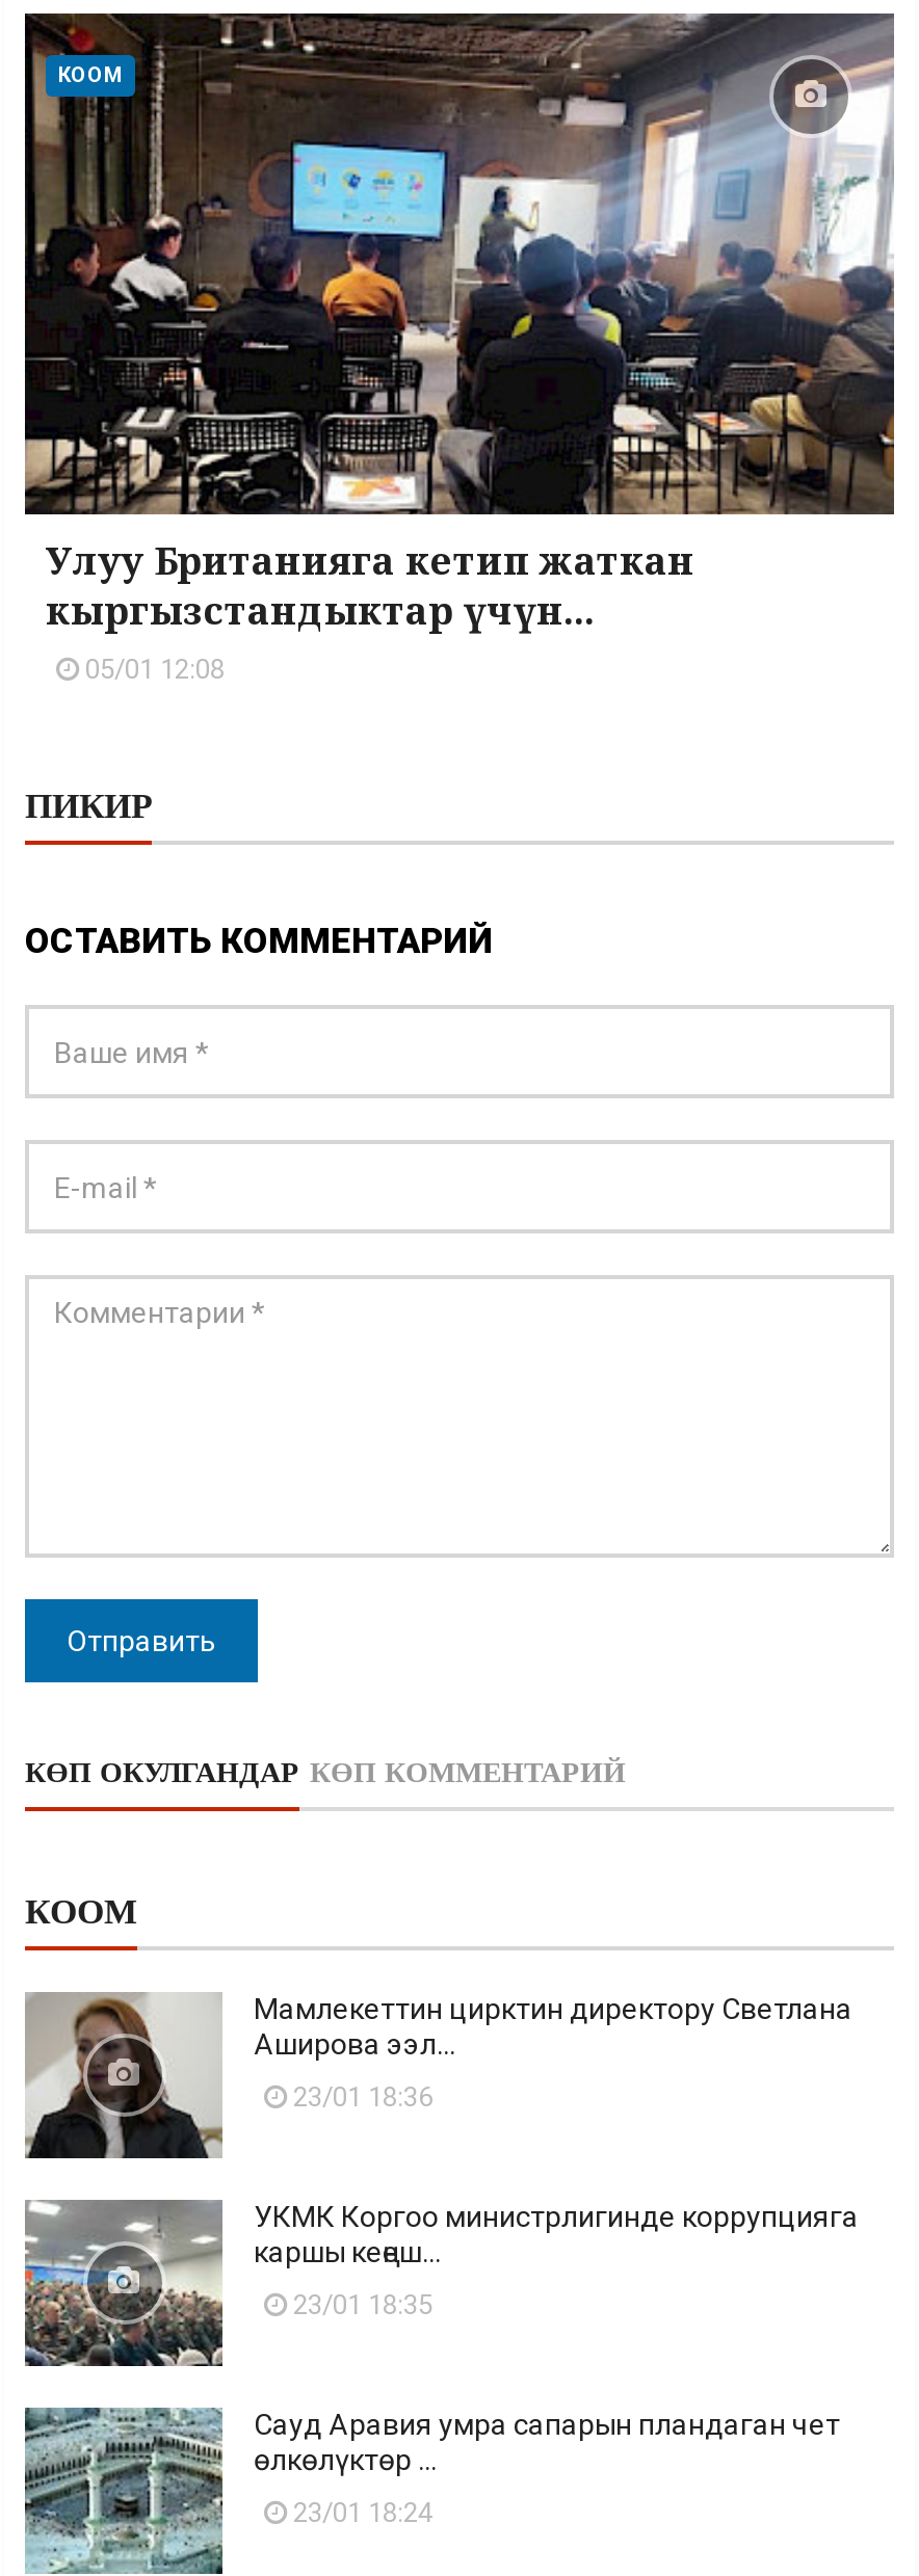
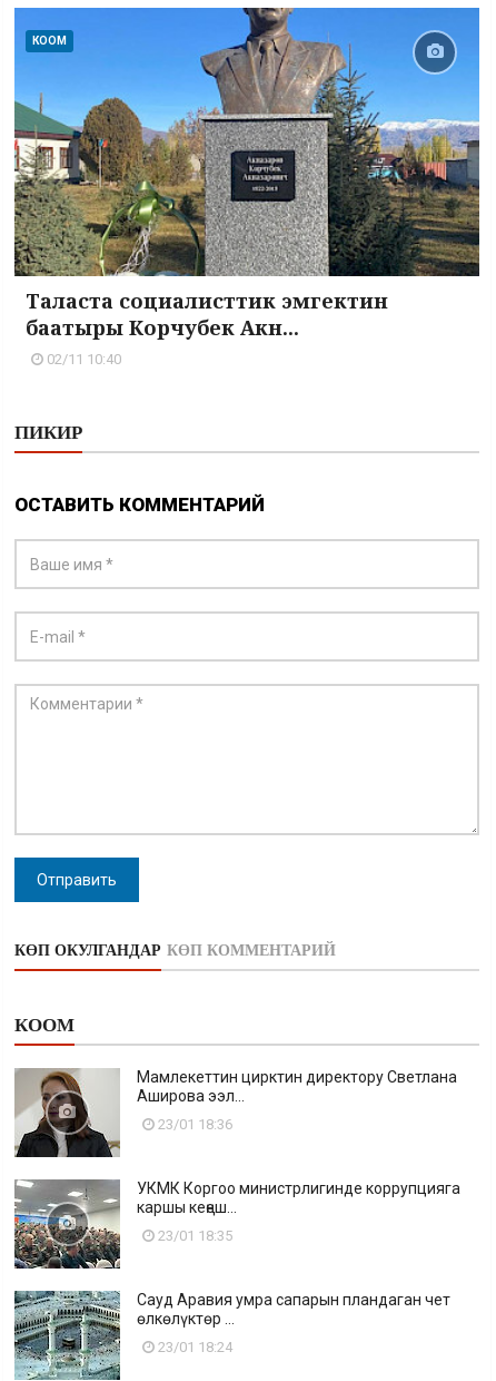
[23,11,896,686] [image] | Улуу Британияга кетип жаткан | кыргызстандыктар үчүн... | 05/01 12:08 -> [13,7,480,368] [image] | Таласта социалисттик эмгектин | баатыры Корчубек Акн... | 02/11 10:40

